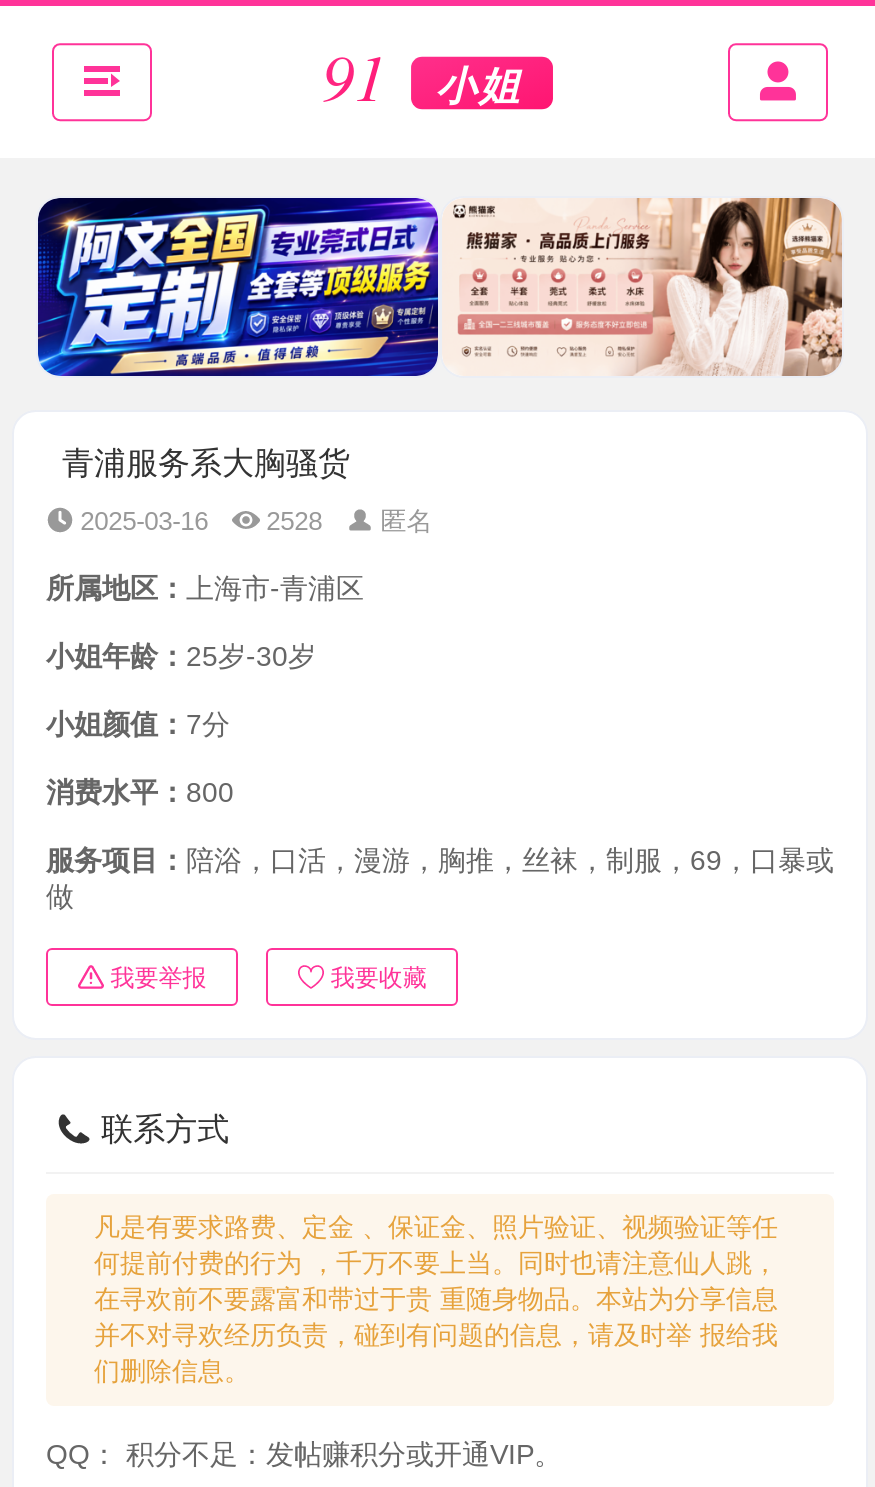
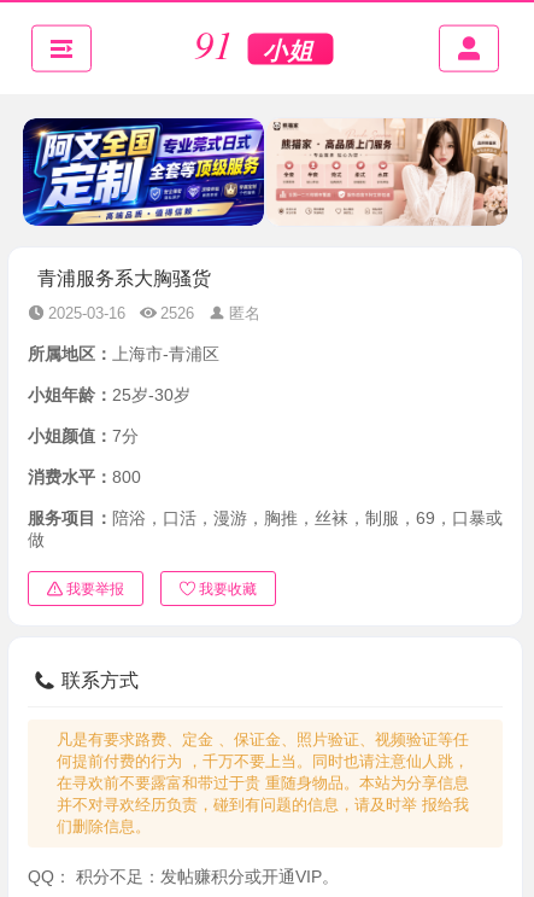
[80,506,432,536] 2025-03-16 2528 匿名 -> [48,304,261,322] 2025-03-16 2526 匿名

